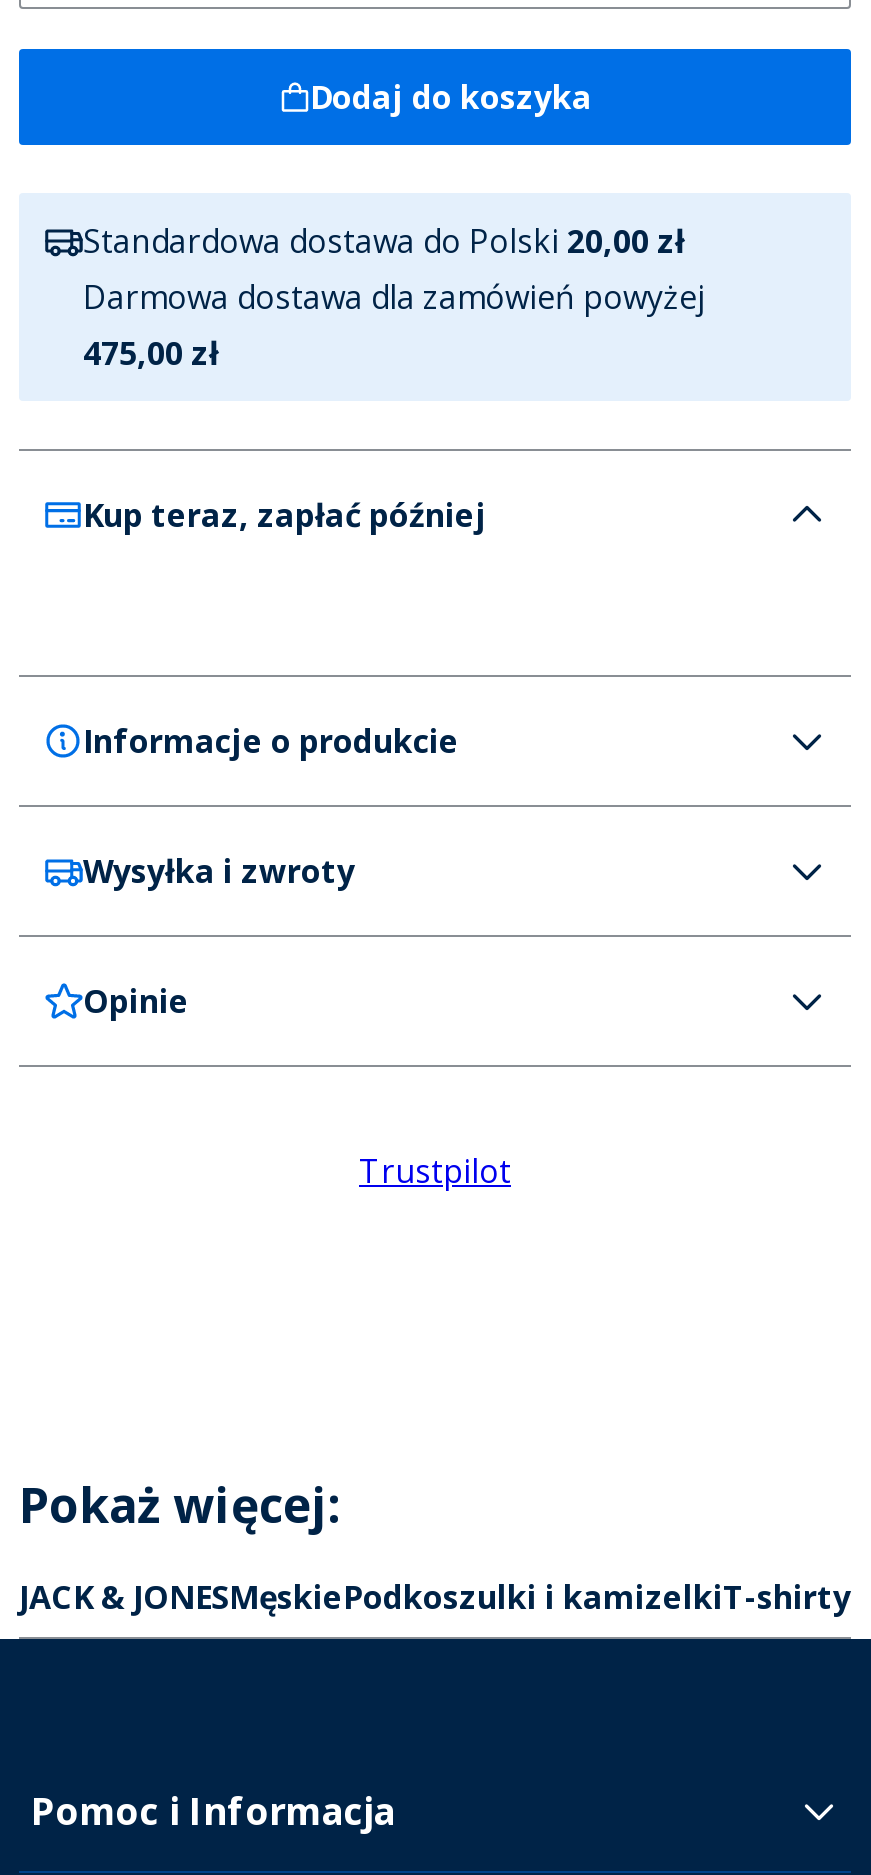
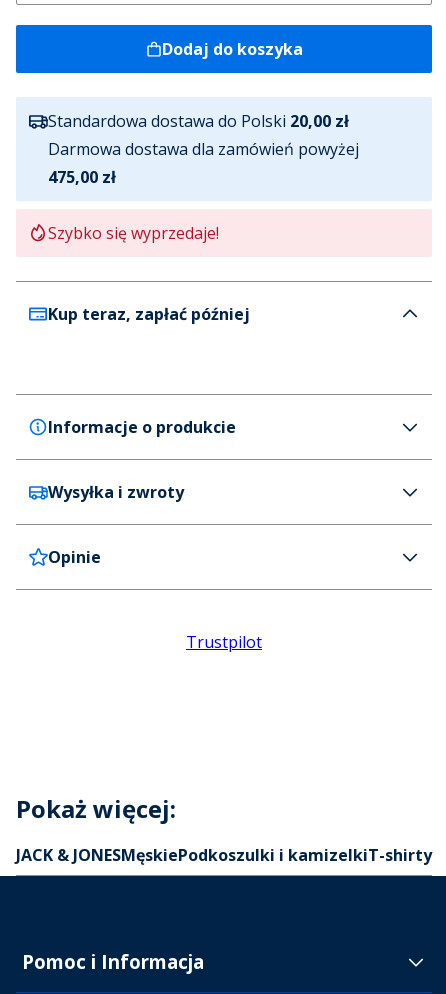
none -> [48,222,219,244] Szybko się wyprzedaje!

